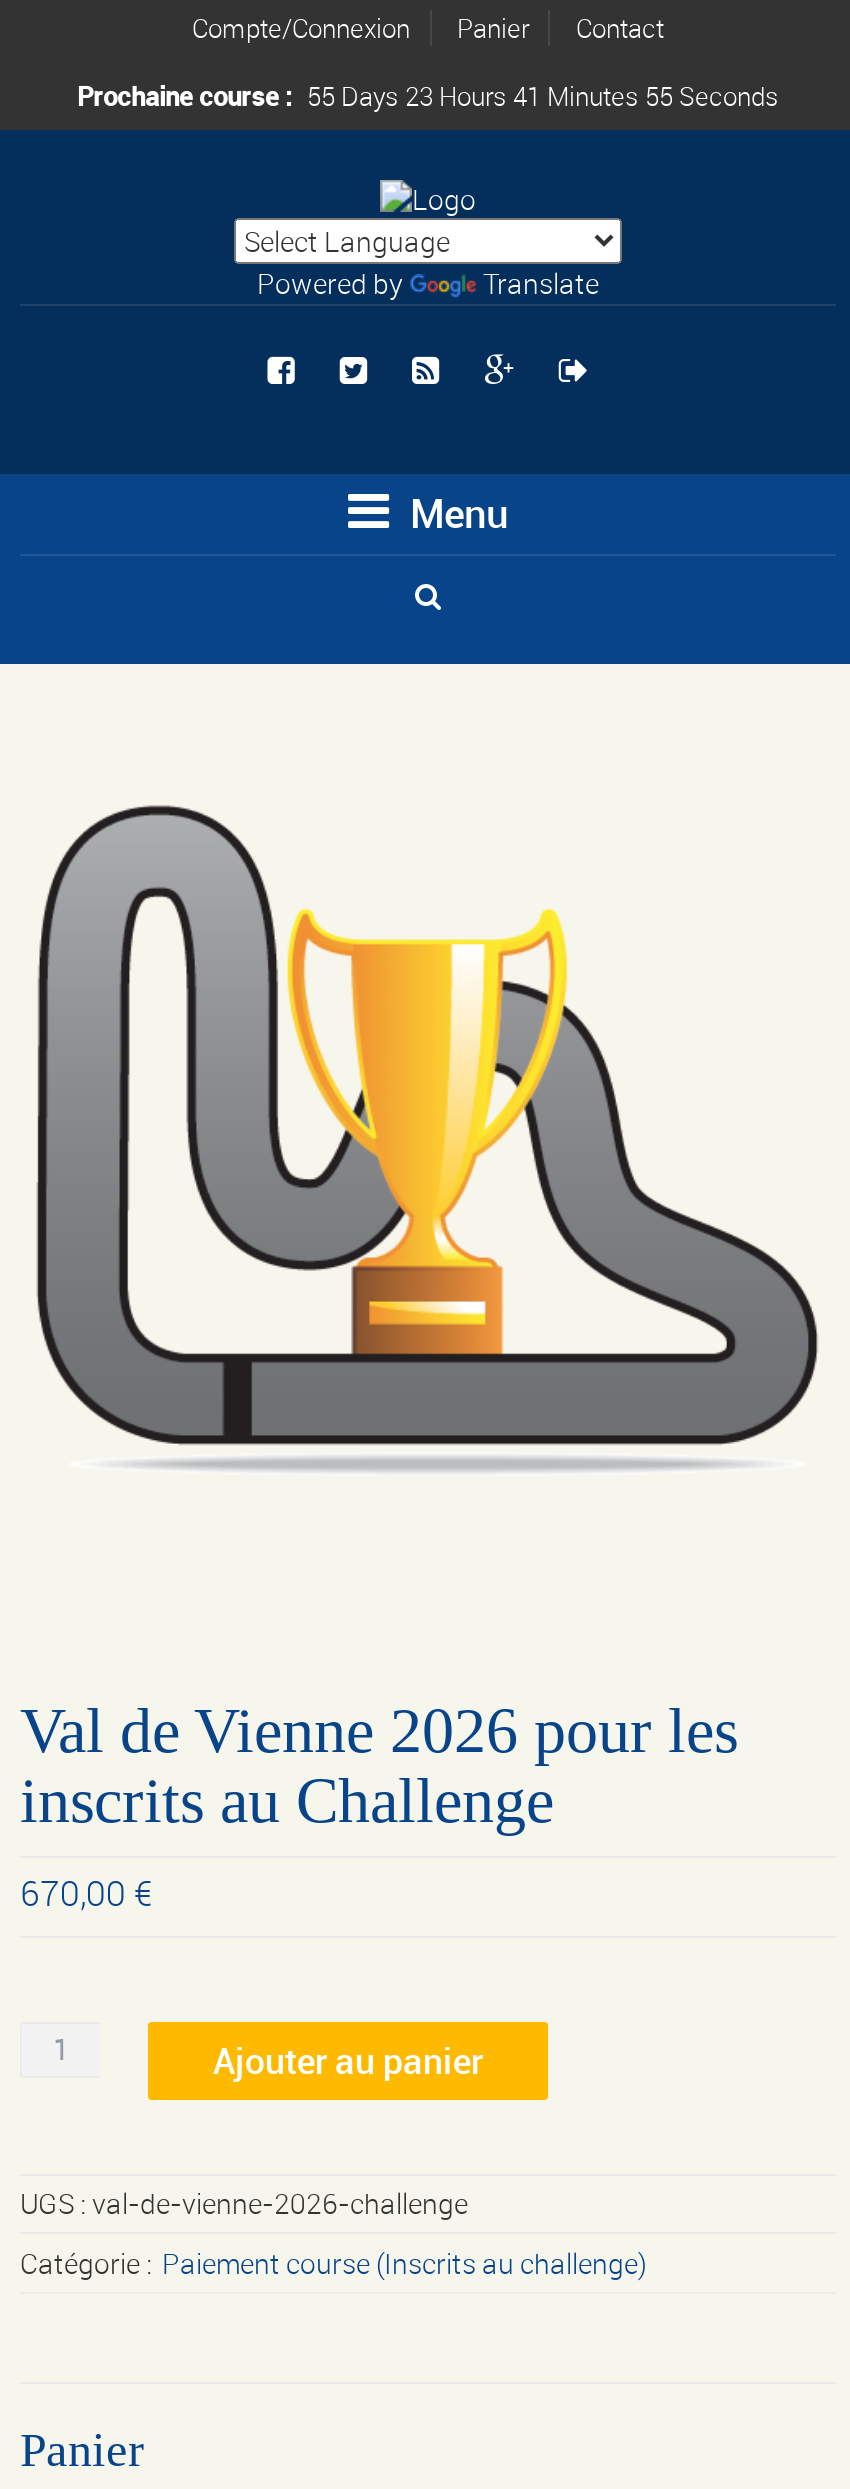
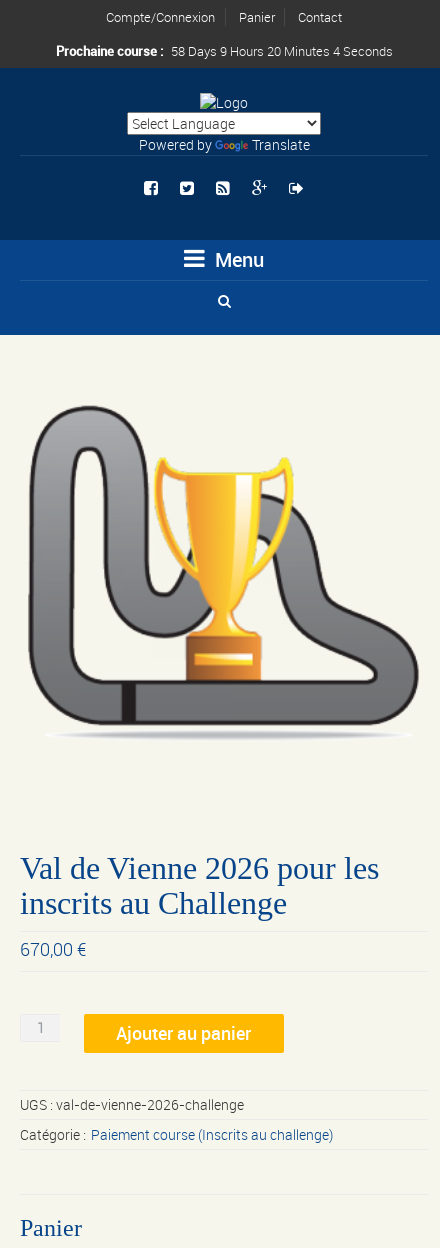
[77,78,779,114] Prochaine course : 55 Days 23 Hours 41 Minutes 55 Seconds -> [55,42,392,60] Prochaine course : 58 Days 9 Hours 20 Minutes 4 Seconds

